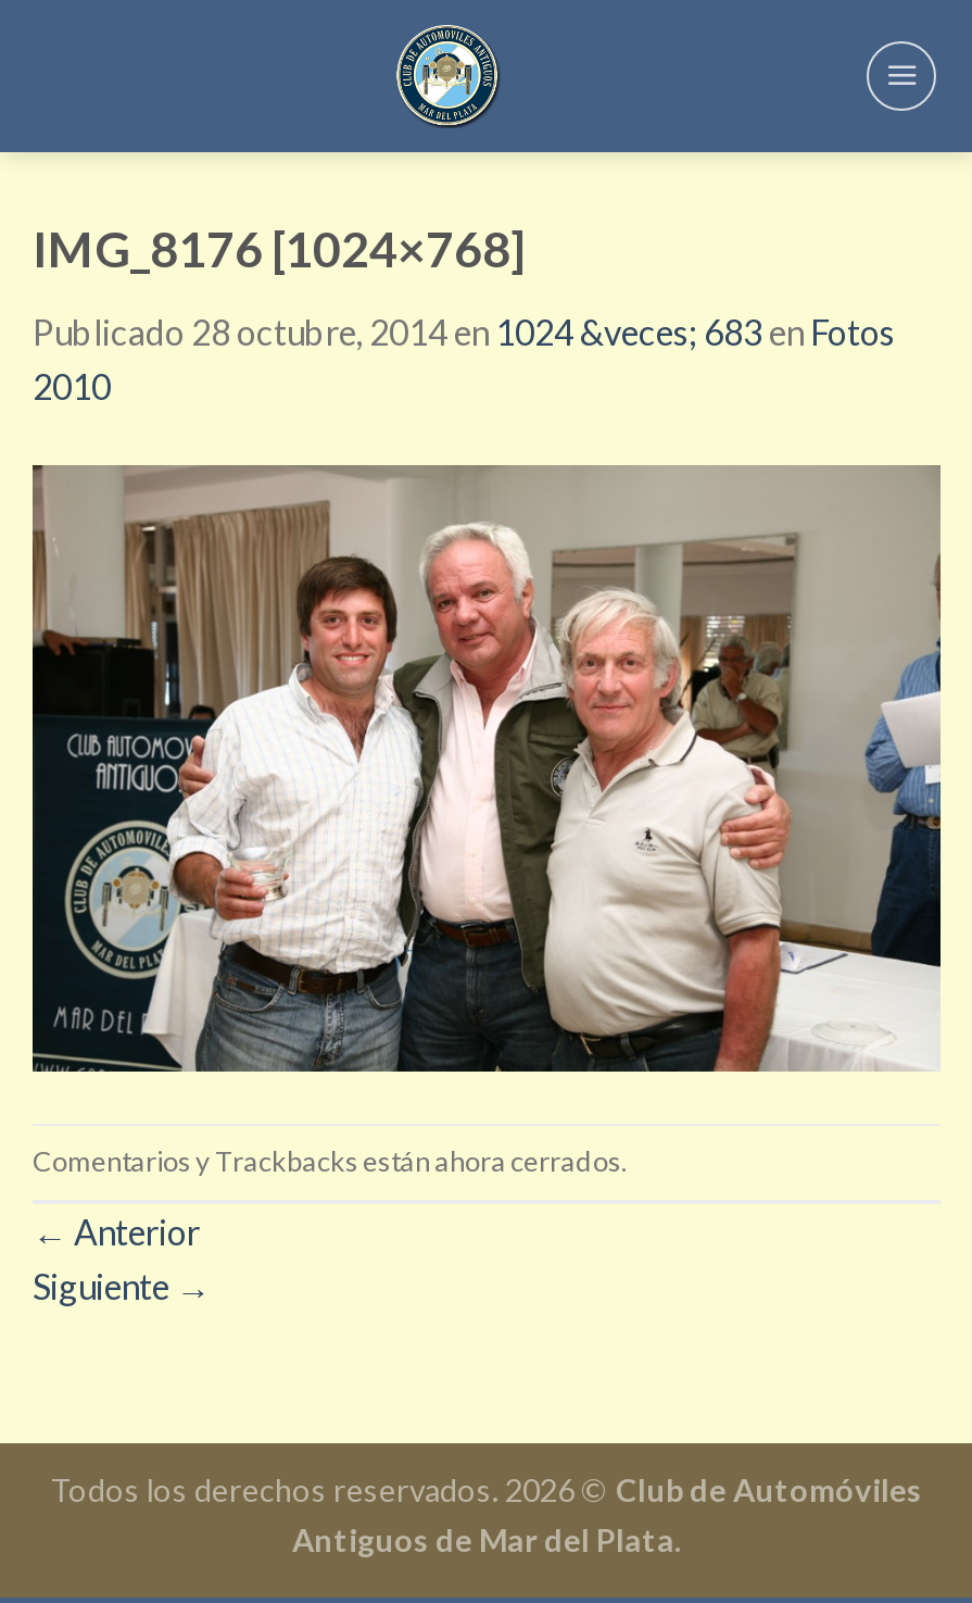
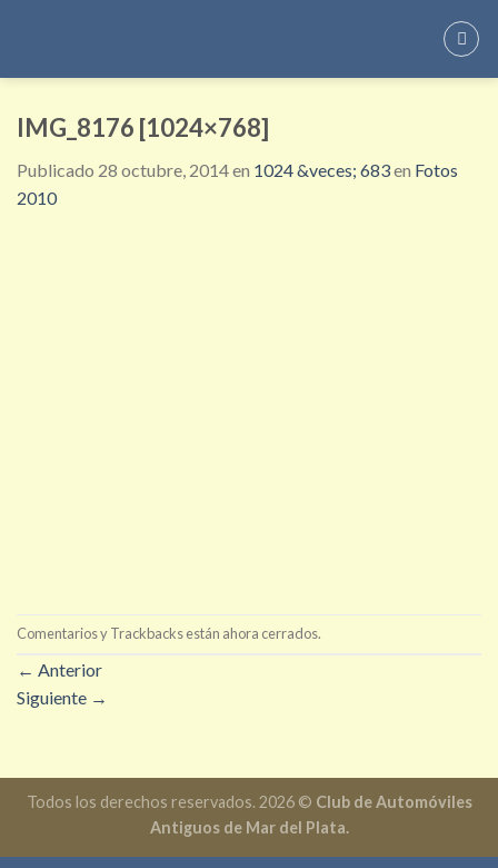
[395,24,497,126] [image] -> none
[30,463,943,1076] [image] -> none

